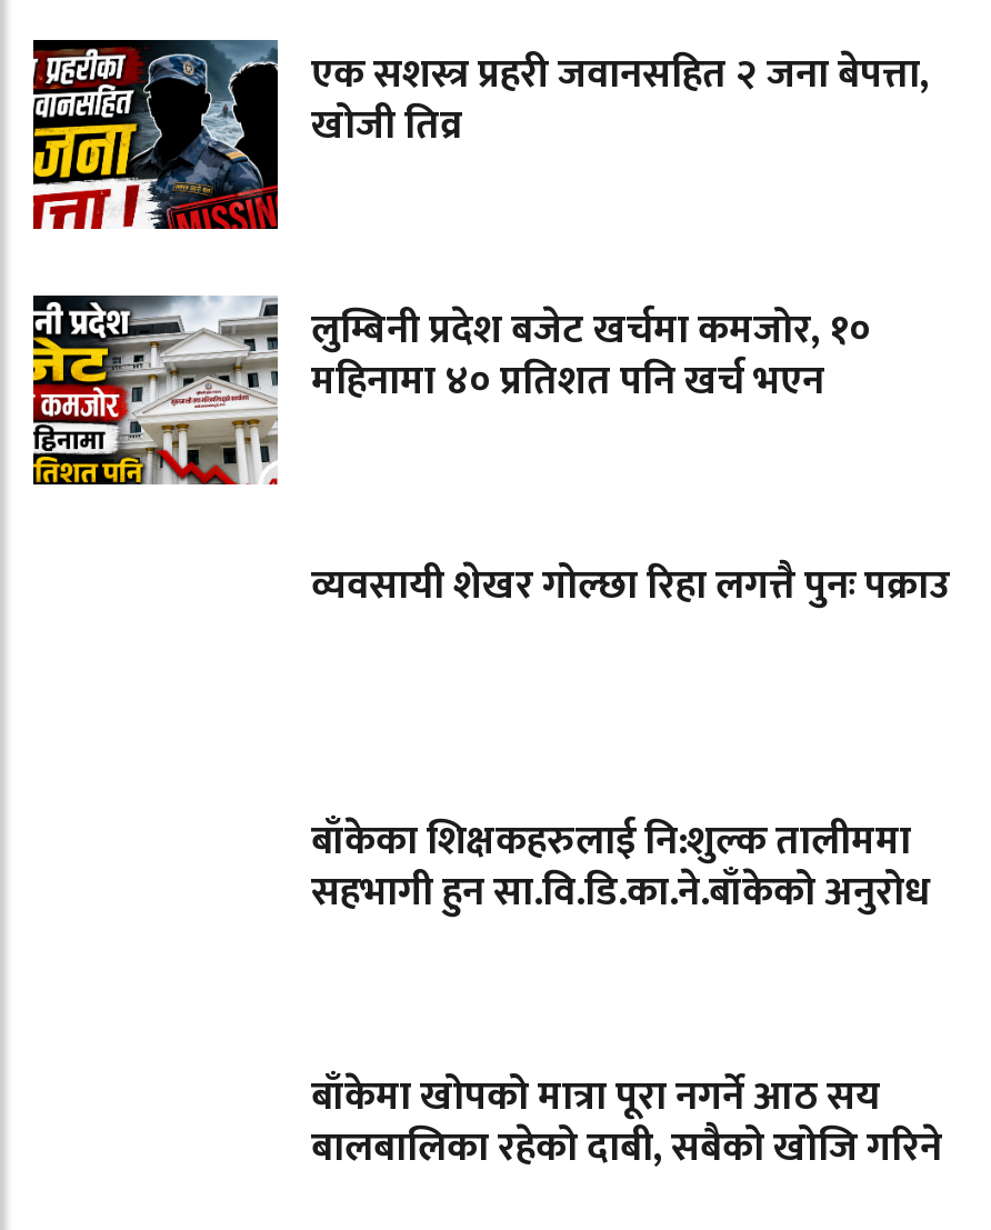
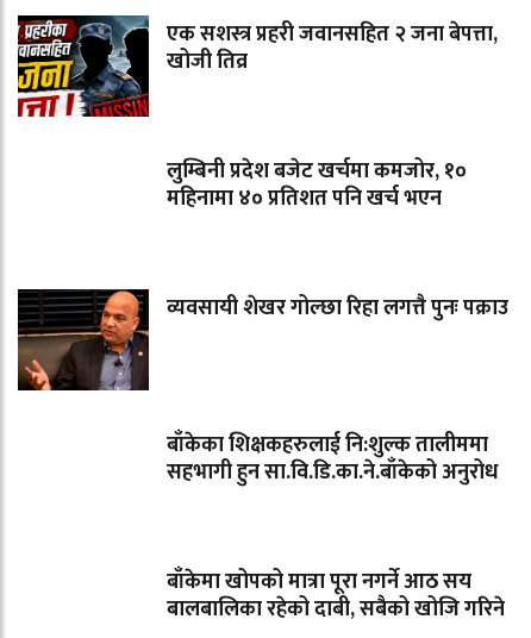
[31,293,280,487] [image] -> none
none -> [17,288,150,392] [image]

